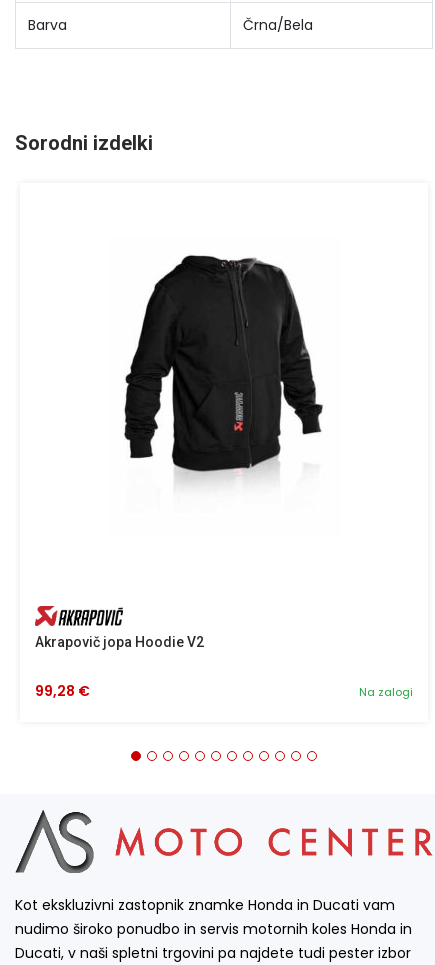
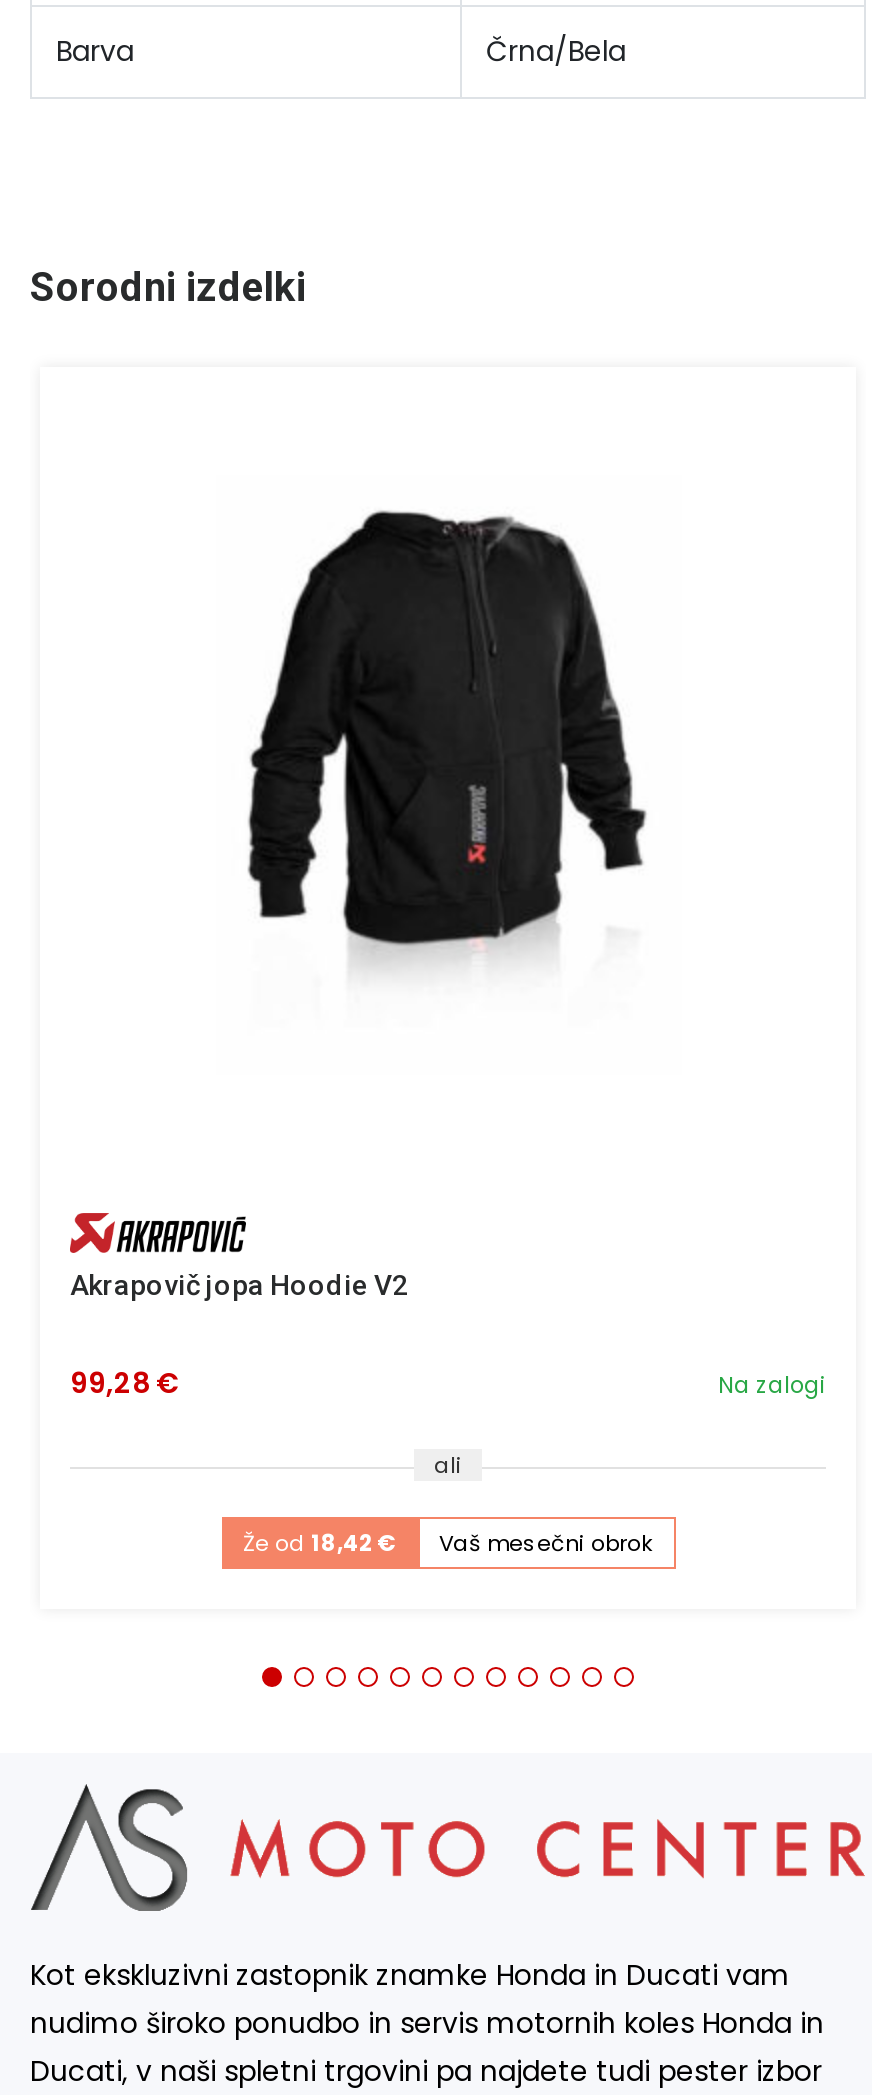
none -> [243,1449,653,1559] ali | Že od 18,42 € | Vaš mesečni obrok

